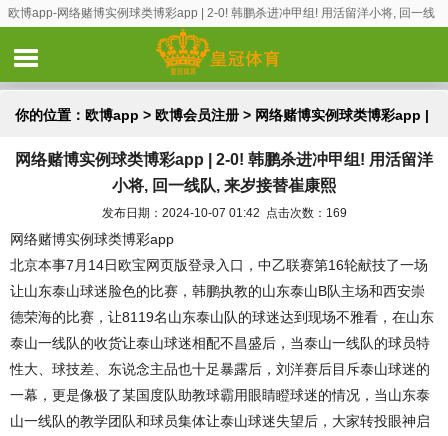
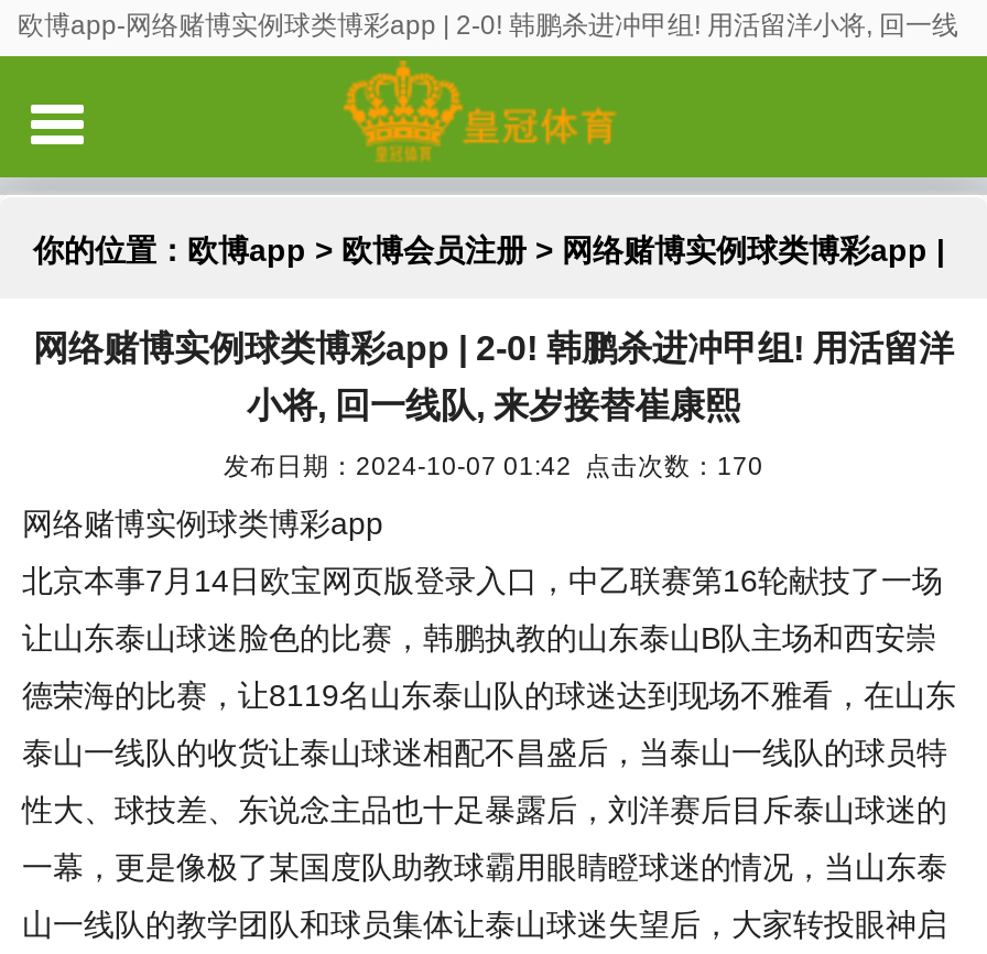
[101,206,346,219] 发布日期：2024-10-07 01:42 点击次数：169 -> [224,451,763,479] 发布日期：2024-10-07 01:42 点击次数：170

